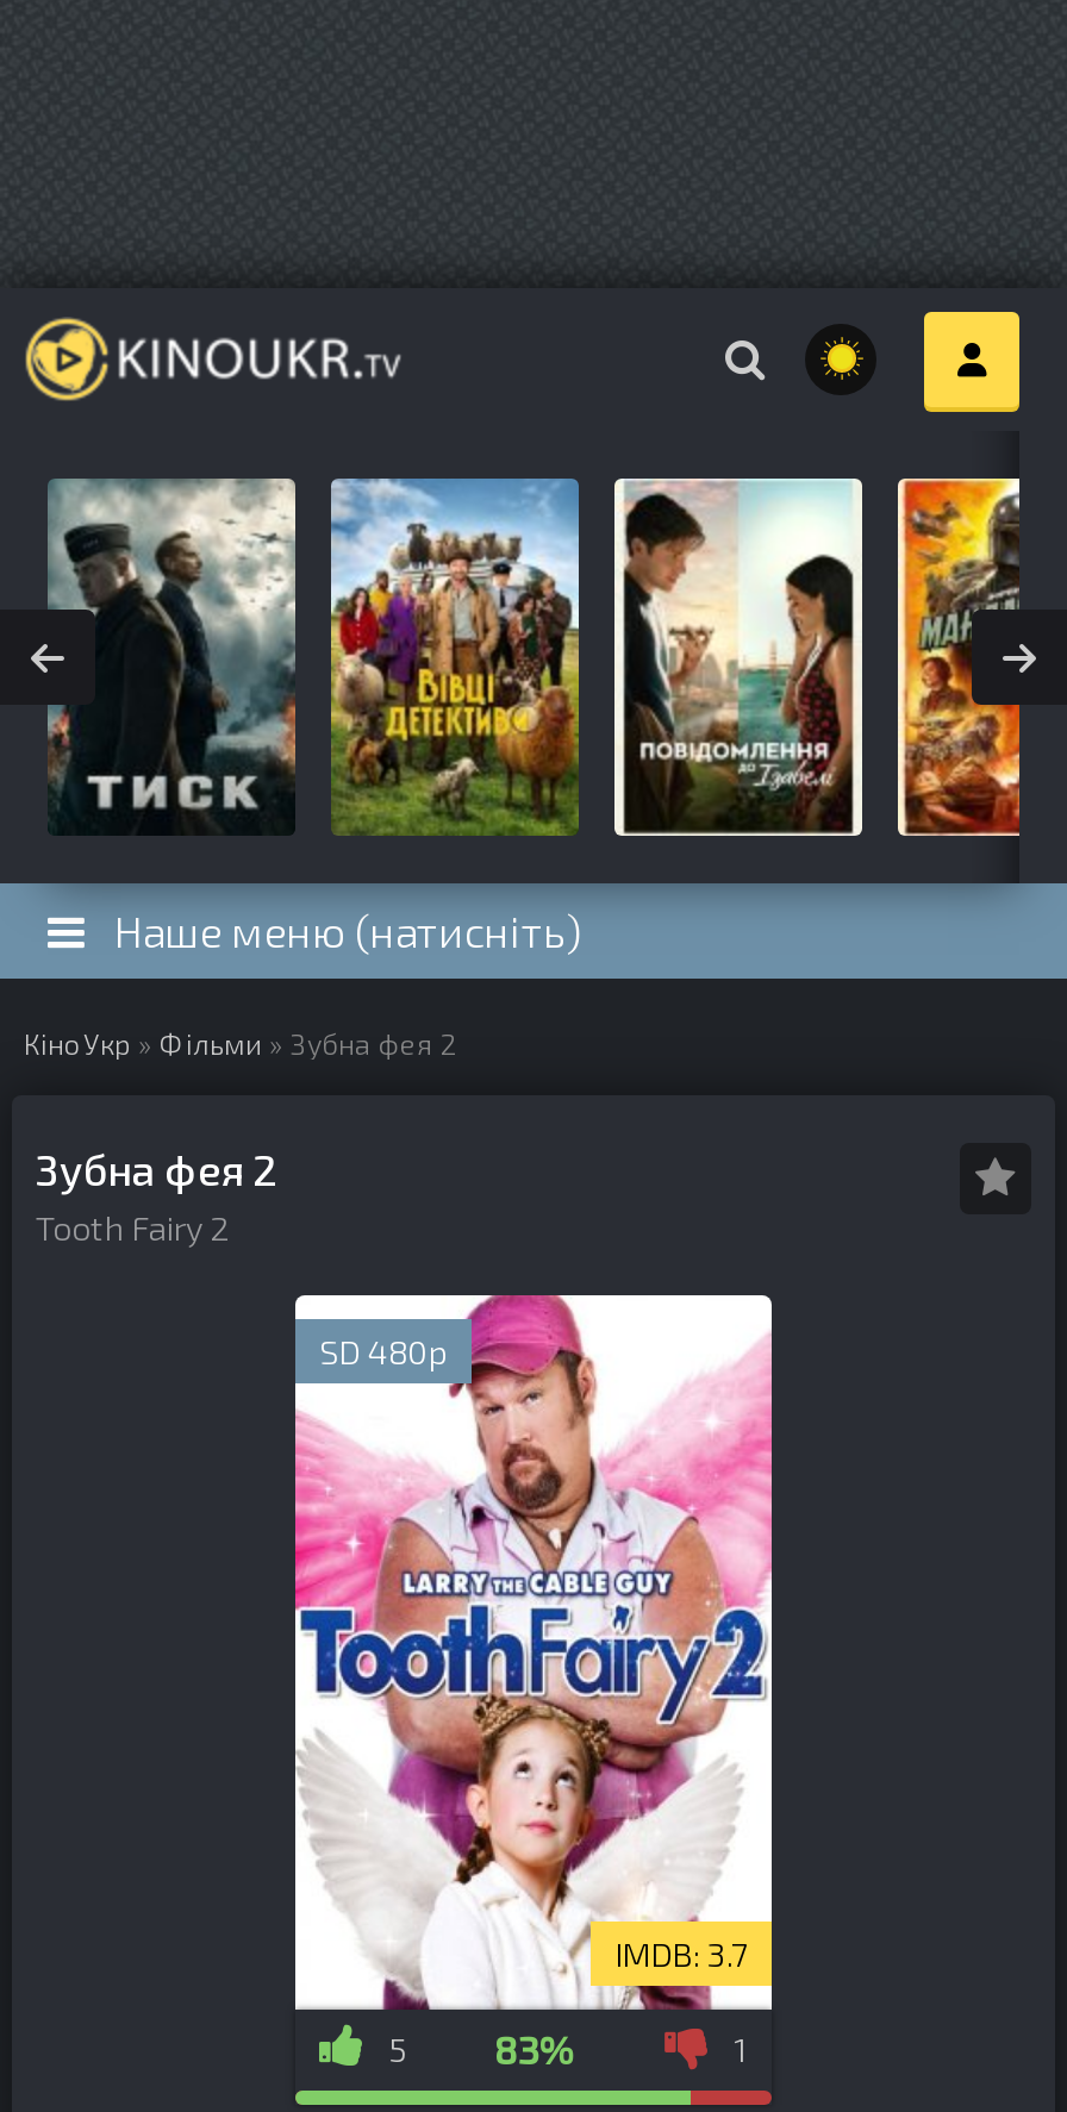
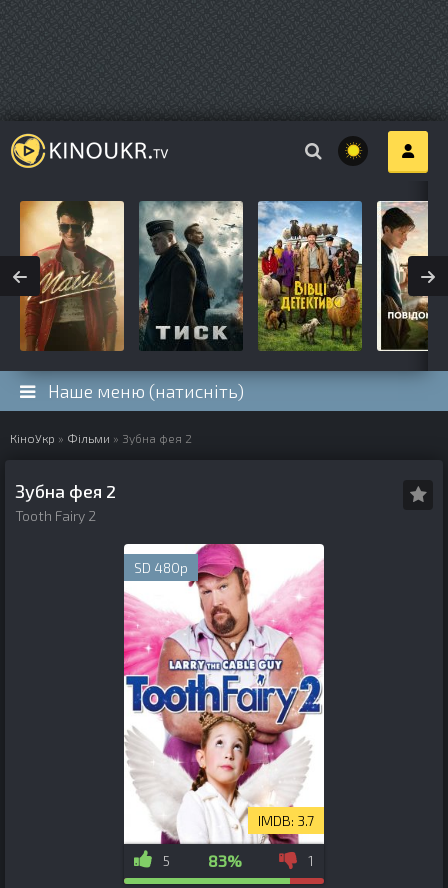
[45,479,295,836] [image] -> [19,200,125,352] [image]
[329,476,581,836] [image] -> [139,200,244,351] [image]
[612,476,865,838] [image] -> [257,200,363,351] [image]
[898,476,1022,836] [image] -> [378,200,429,351] [image]

